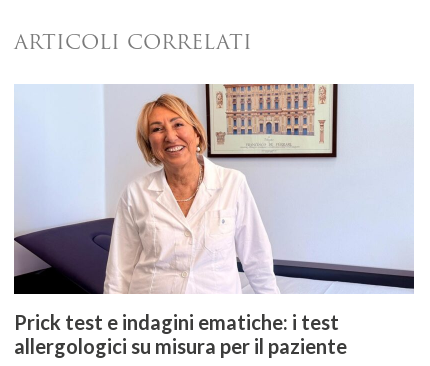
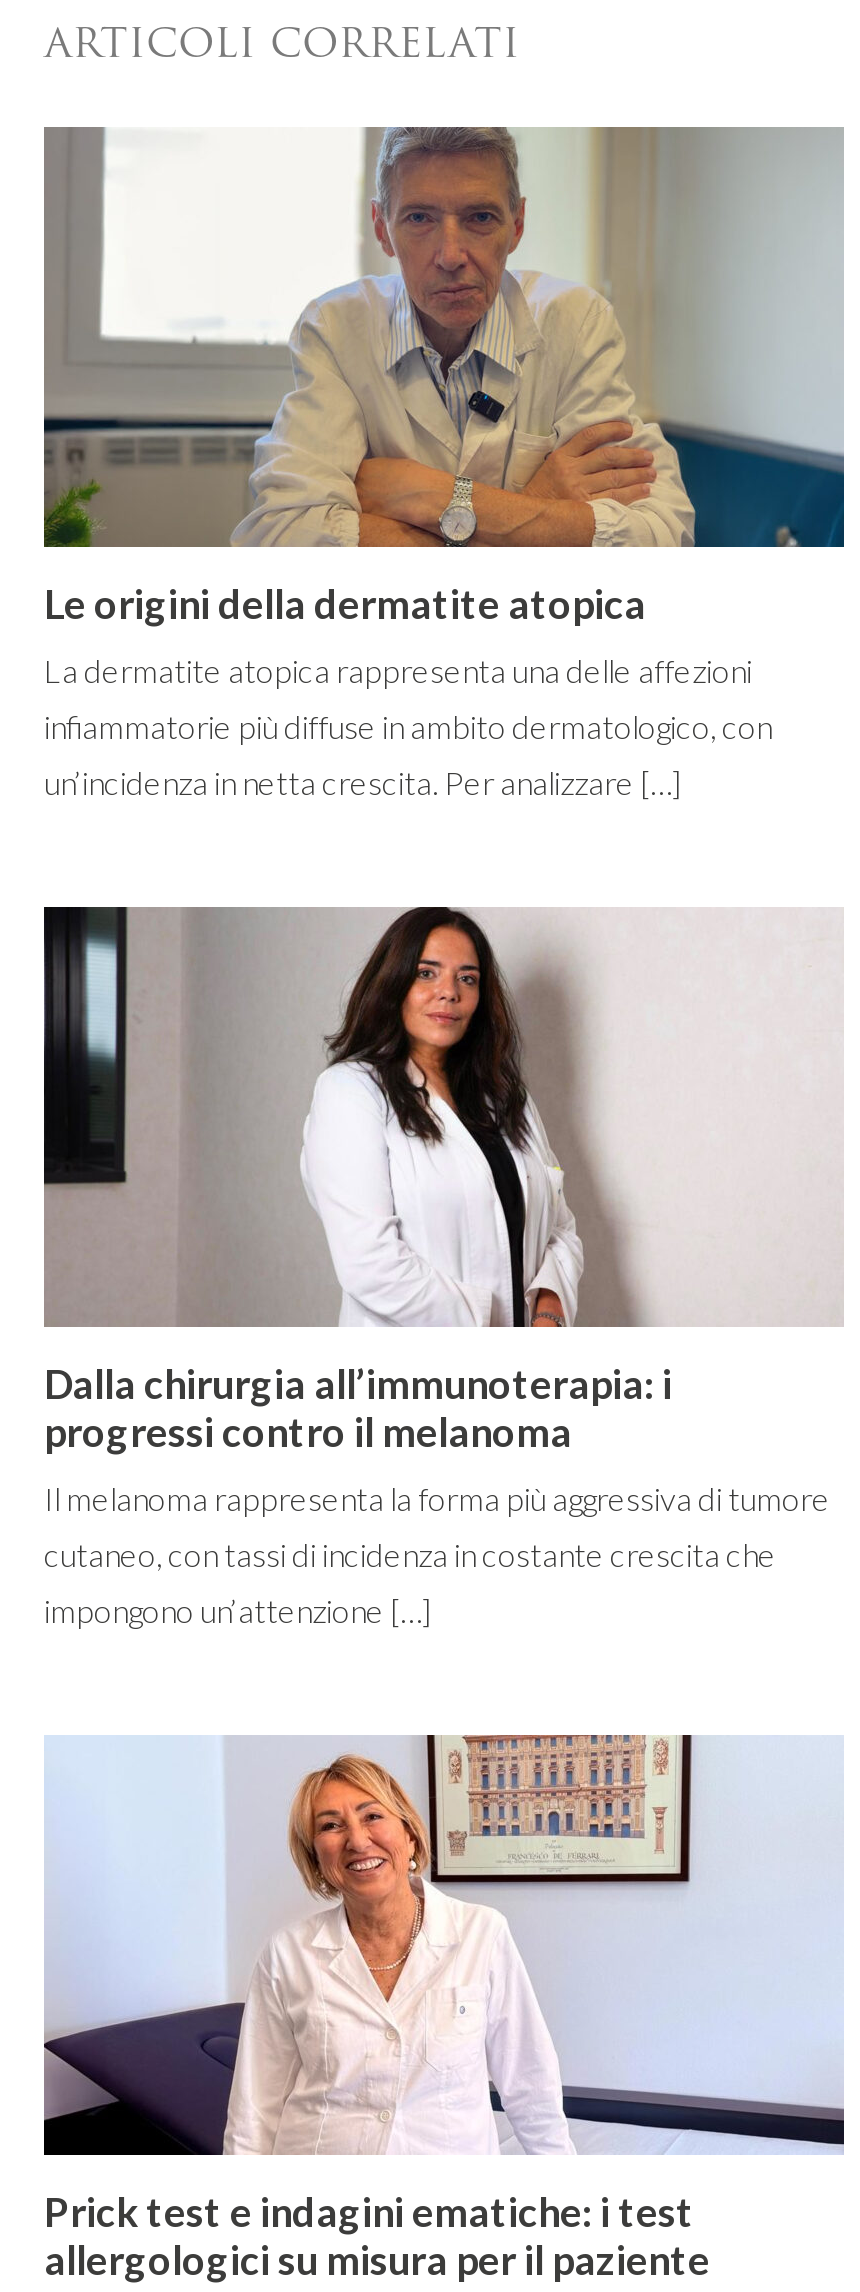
none -> [42,125,846,801] [image] | Le origini della dermatite atopica | La dermatite atopica rappresenta una delle affezioni | infiammatorie più diffuse in ambito dermatologico, con | un’incidenza in netta crescita. Per analizzare […]
none -> [42,905,844,1629] [image] | Dalla chirurgia all’immunoterapia: i | progressi contro il melanoma | Il melanoma rappresenta la forma più aggressiva di tumore | cutaneo, con tassi di incidenza in costante crescita che | impongono un’attenzione […]

